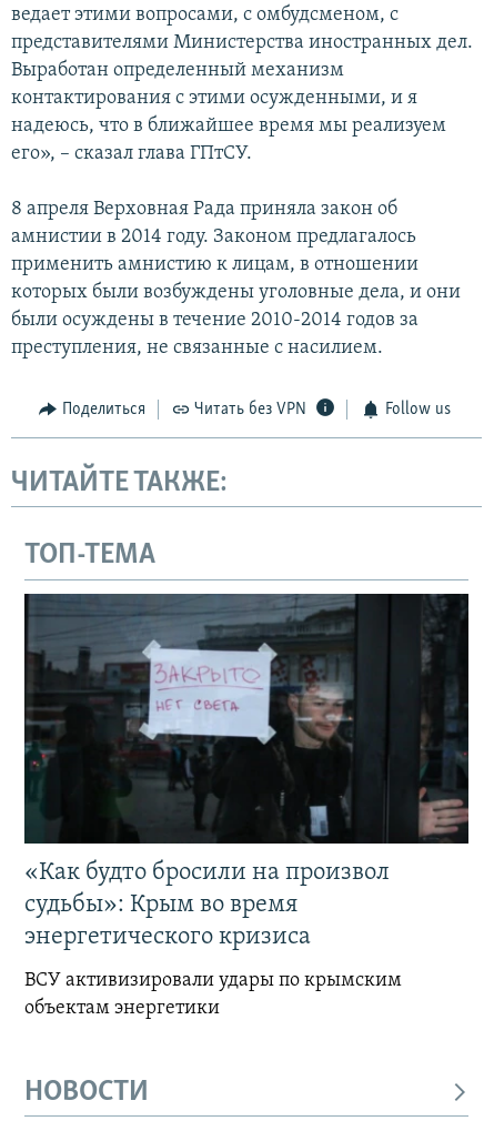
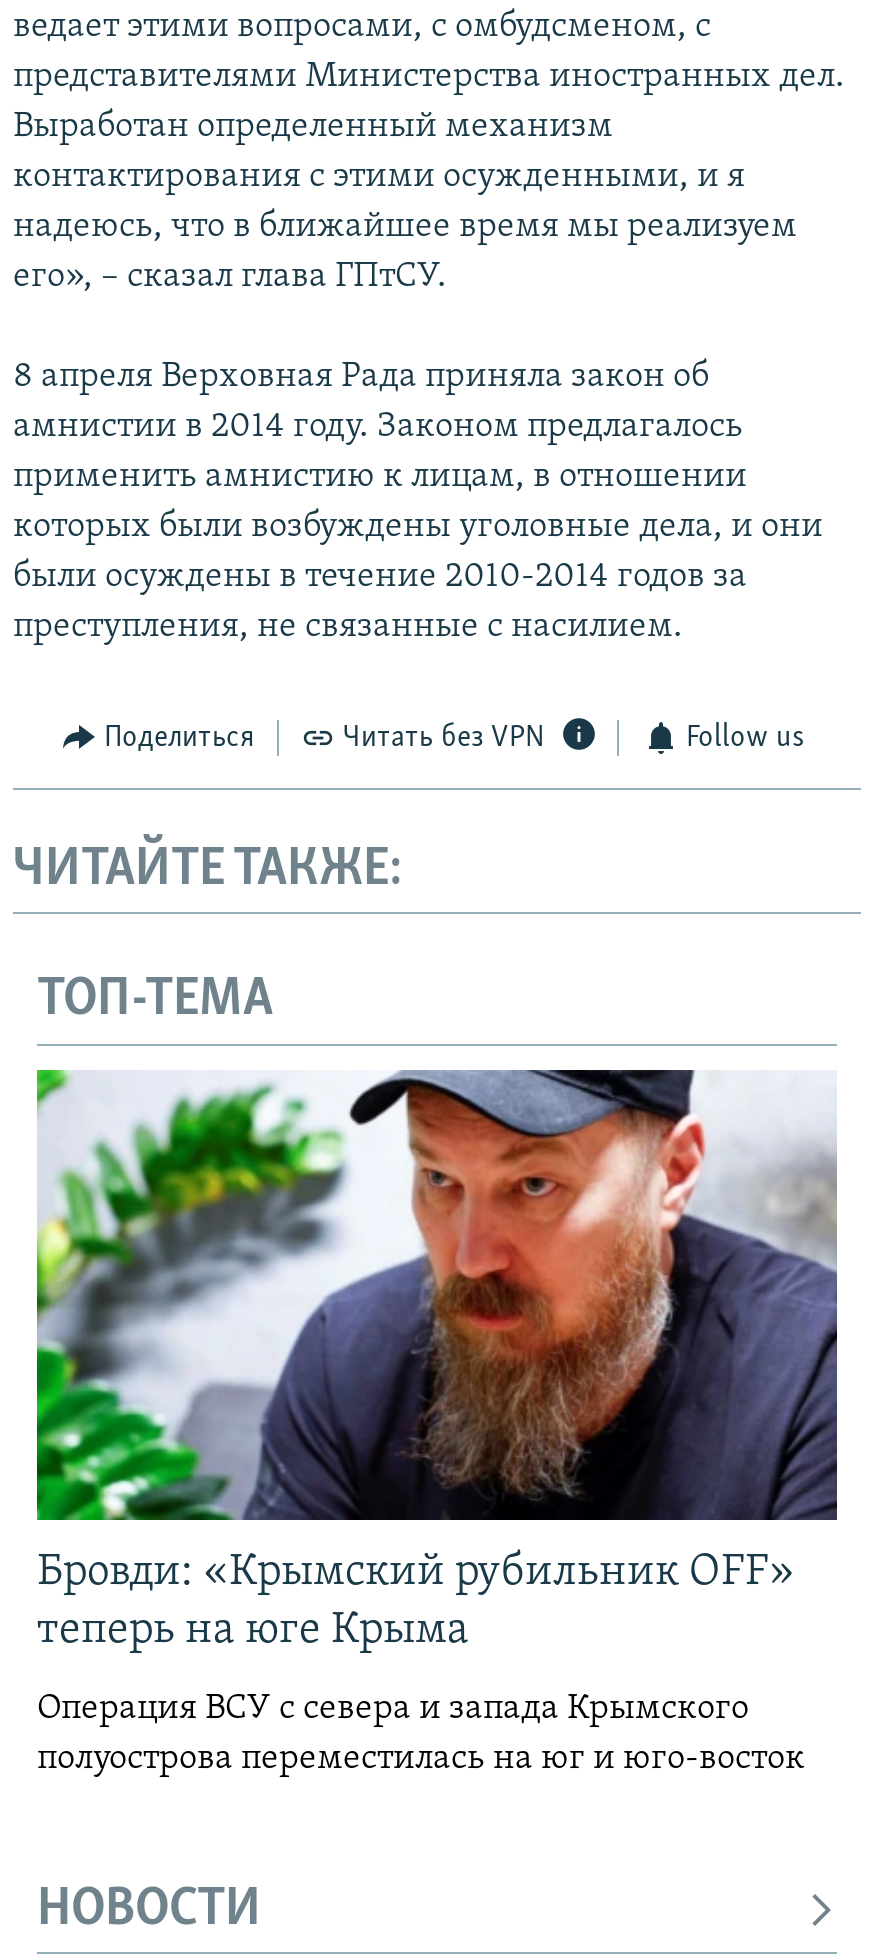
[23,593,470,950] [image] | «Как будто бросили на произвол | судьбы»: Крым во время | энергетического кризиса -> [35,1068,839,1654] [image] | Бровди: «Крымский рубильник OFF» | теперь на юге Крыма
[24,970,402,1019] ВСУ активизировали удары по крымским | объектам энергетики -> [37,1690,805,1778] Операция ВСУ с севера и запада Крымского | полуострова переместилась на юг и юго-восток

